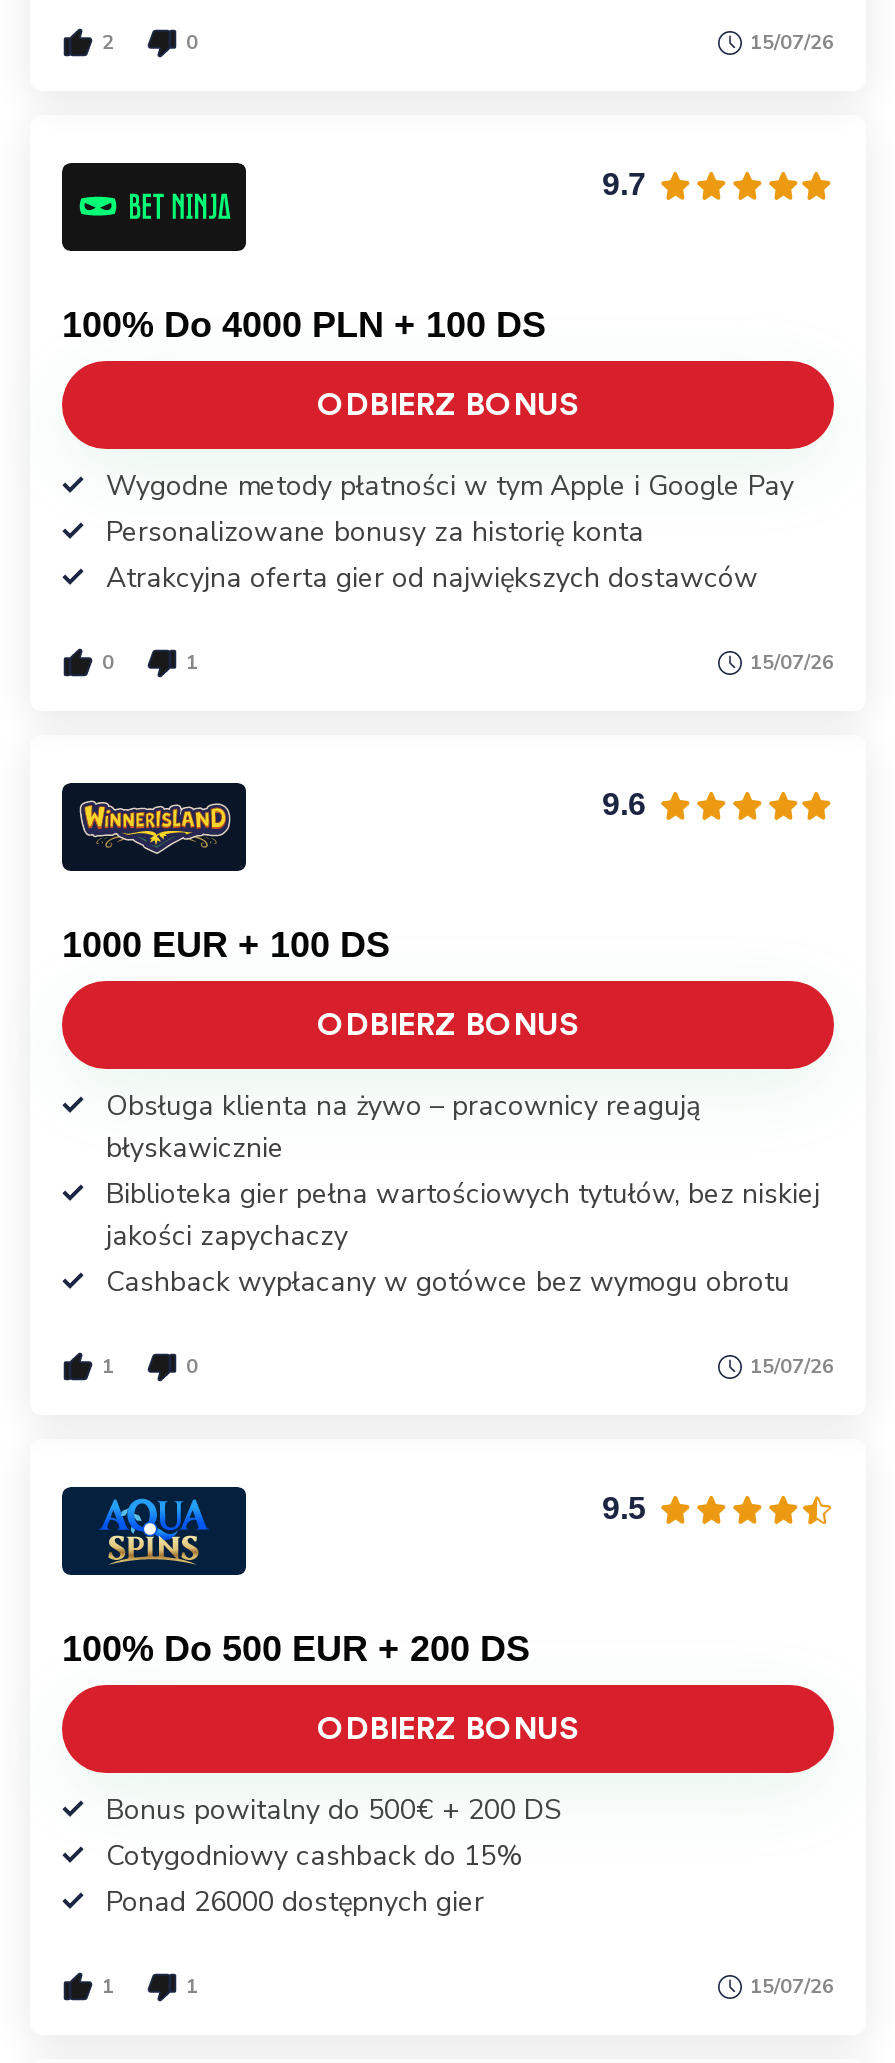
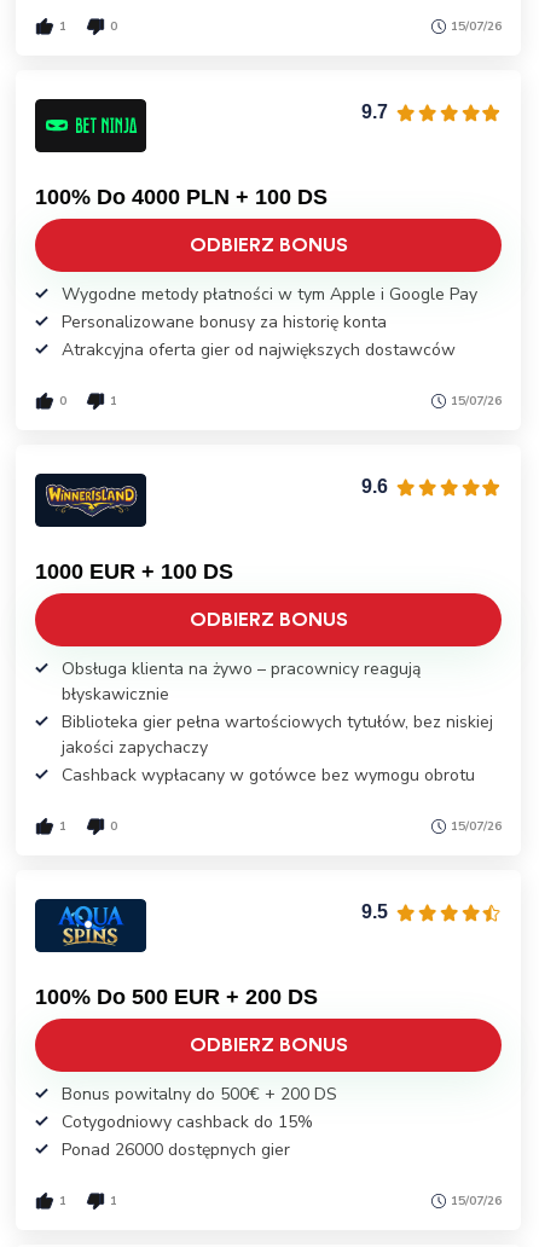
[102,28,114,56] 2 -> [59,18,66,34] 1

